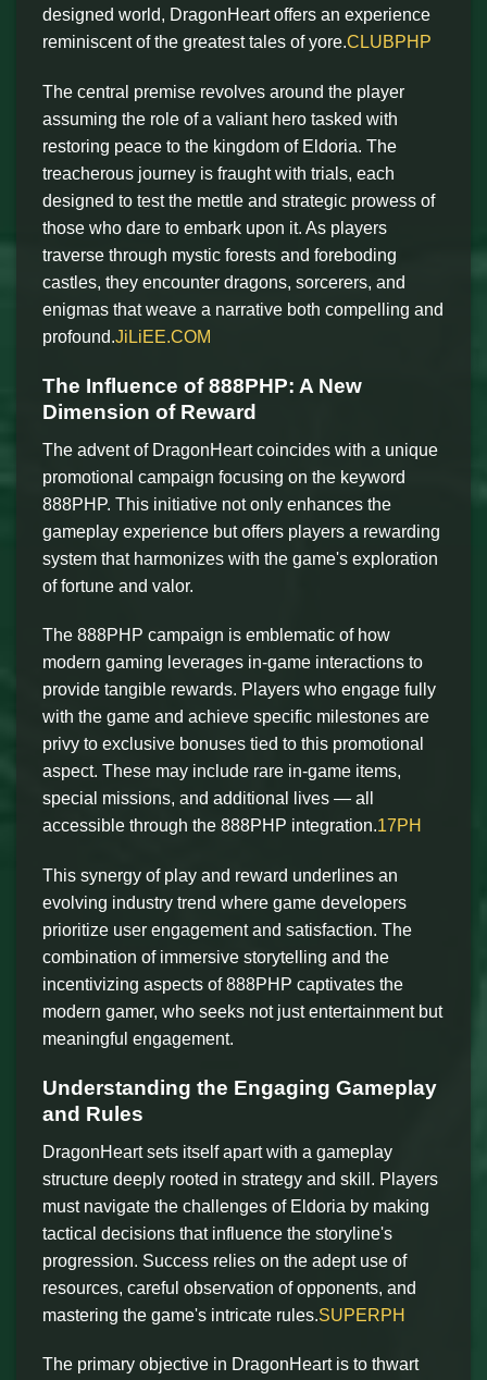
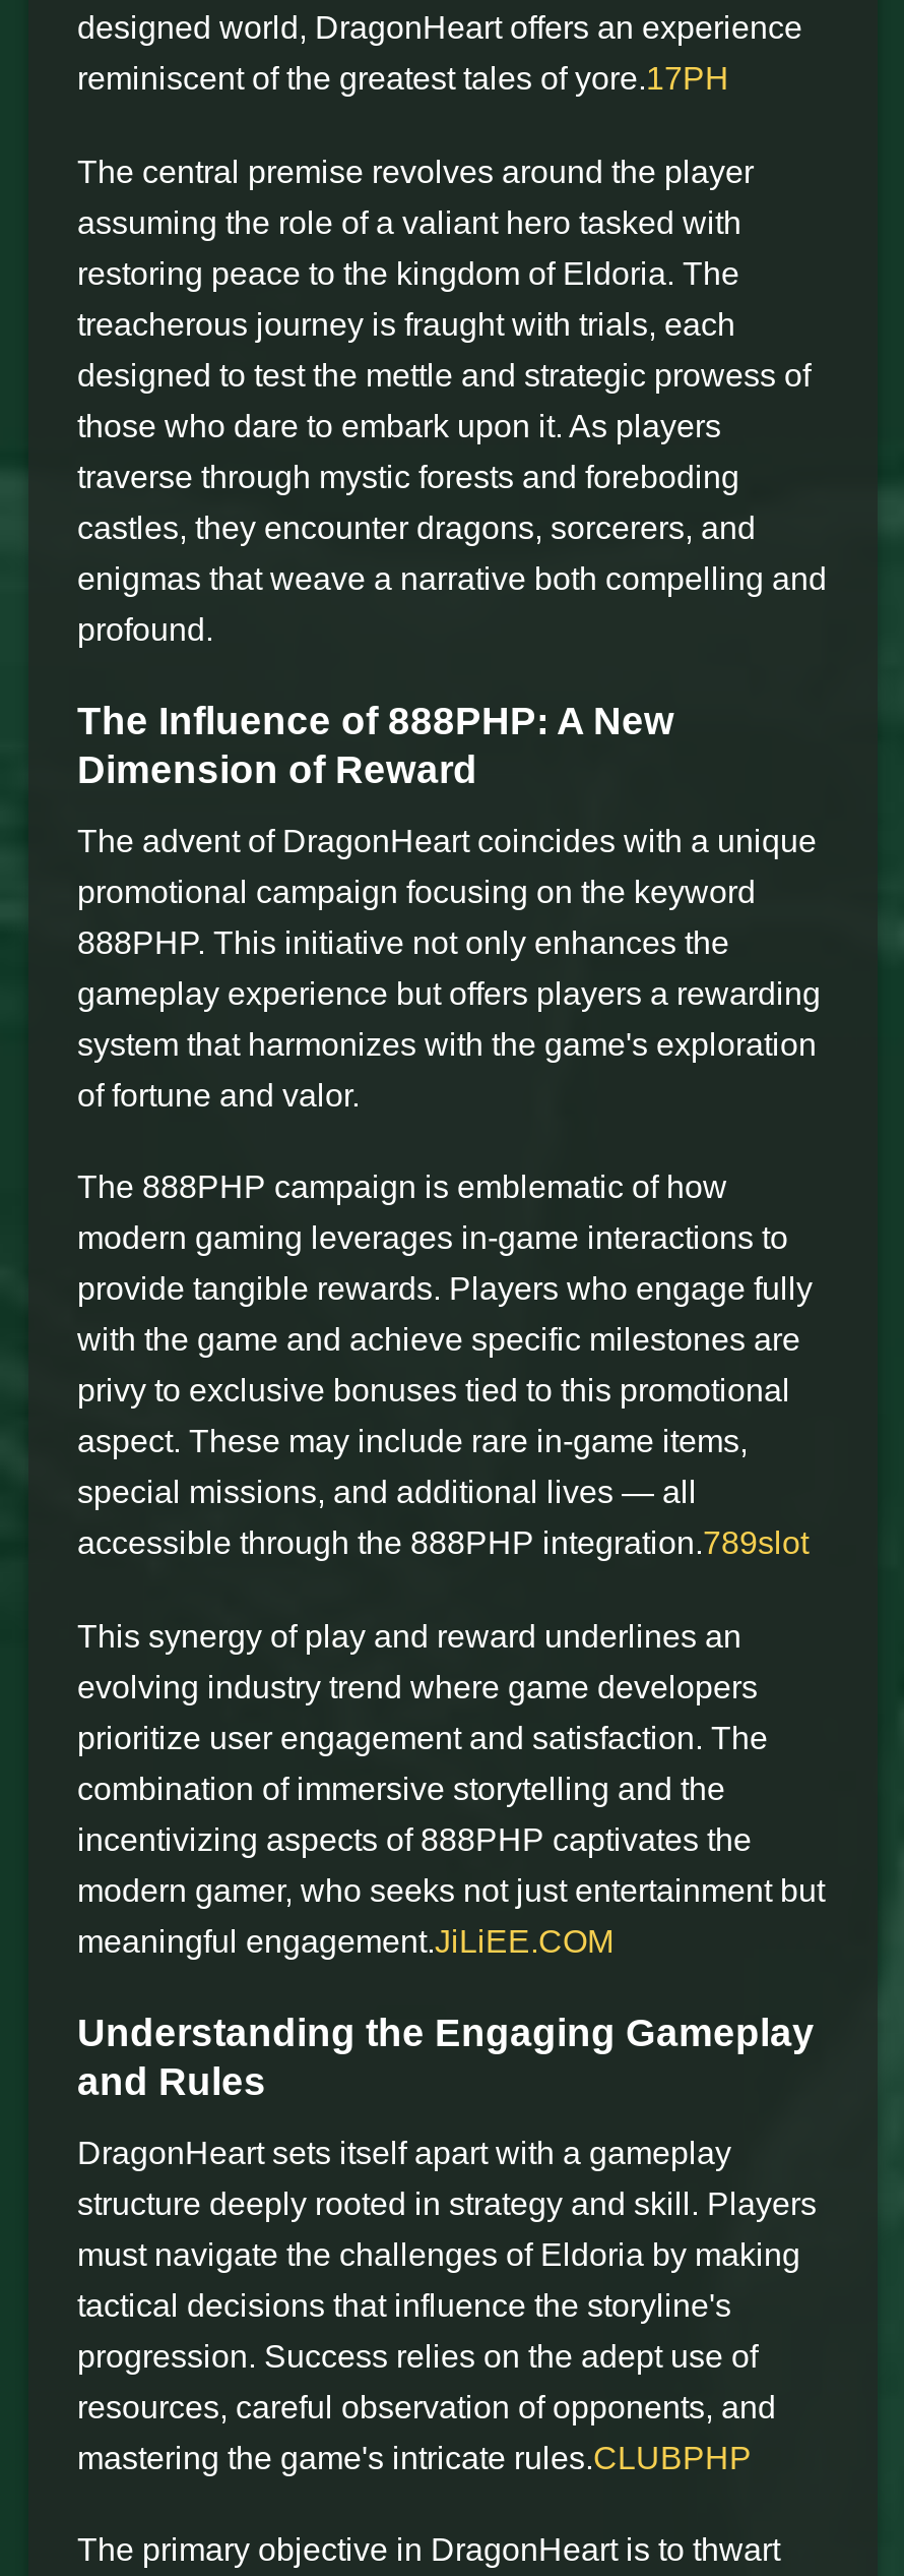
[42,33,432,52] reminiscent of the greatest tales of yore.CLUBPHP -> [77,62,729,96] reminiscent of the greatest tales of yore.17PH
[42,328,211,346] profound.JiLiEE.COM -> [77,613,213,647] profound.
[42,817,422,835] accessible through the 888PHP integration.17PH -> [77,1526,809,1561] accessible through the 888PHP integration.789slot
[42,1030,234,1048] meaningful engagement. -> [77,1925,614,1959] meaningful engagement.JiLiEE.COM
[42,1305,405,1324] mastering the game's intricate rules.SUPERPH -> [77,2440,752,2474] mastering the game's intricate rules.CLUBPHP

